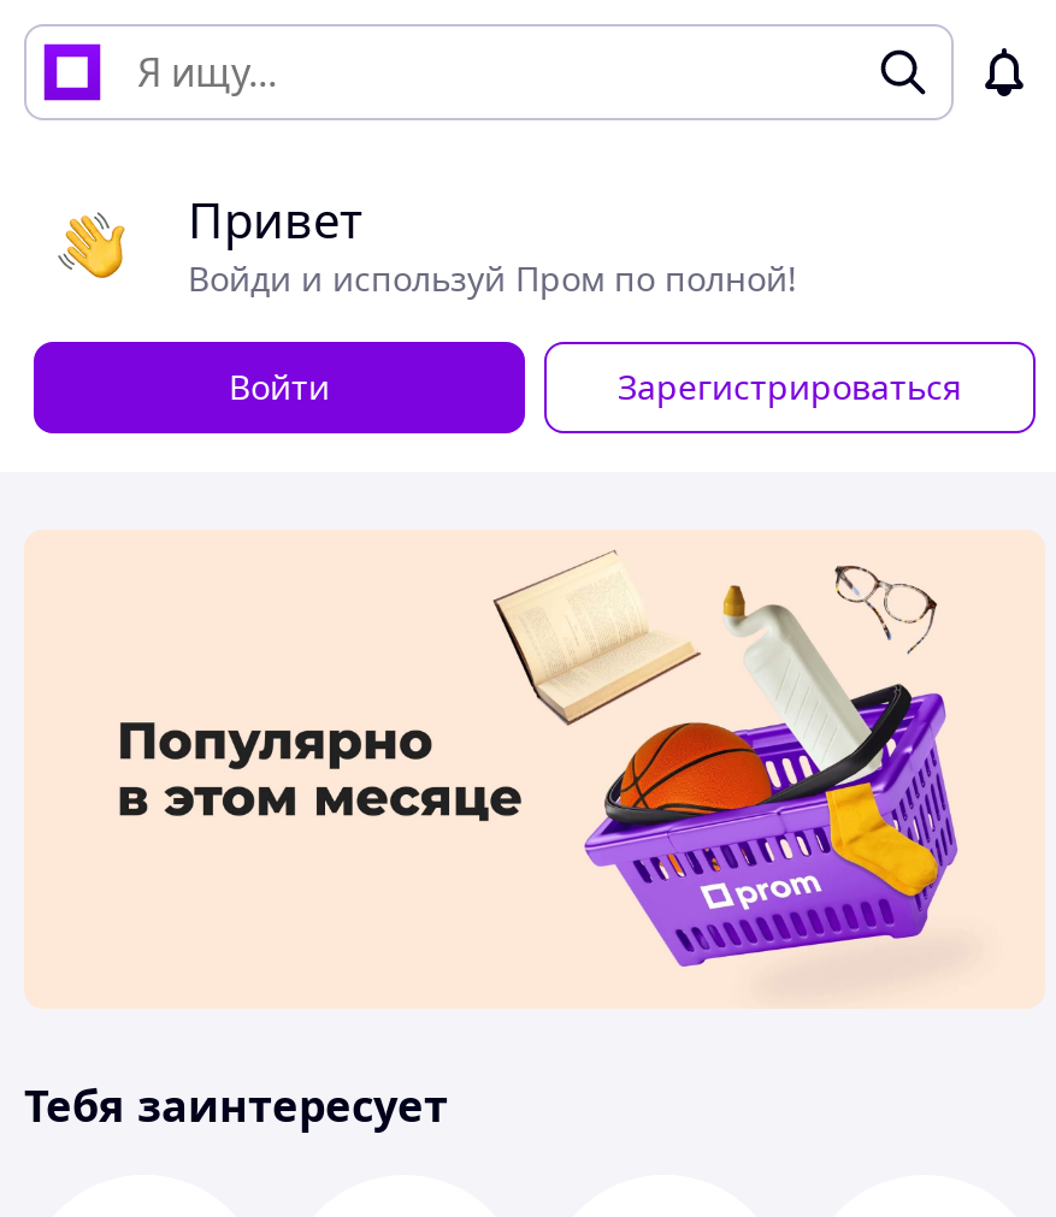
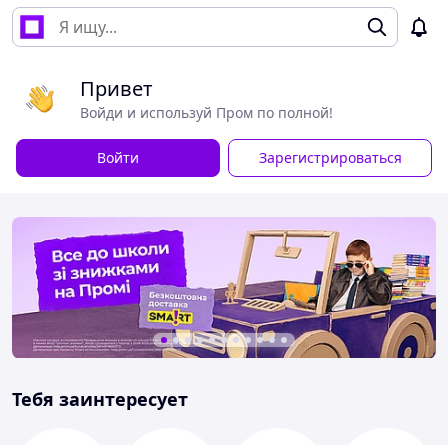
[26,532,1043,1009] [image] -> [11,217,437,359] [image]

